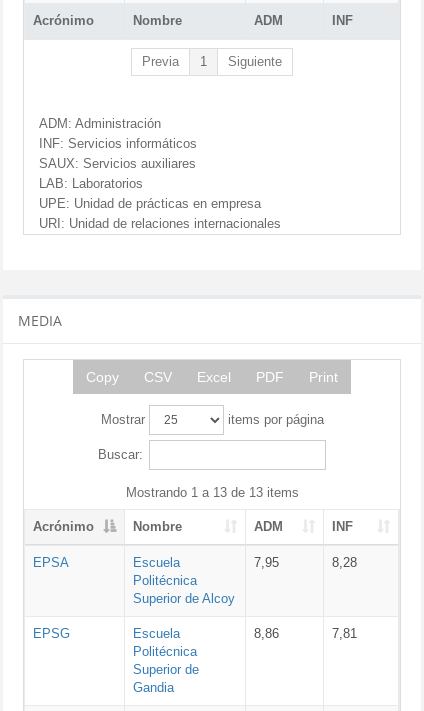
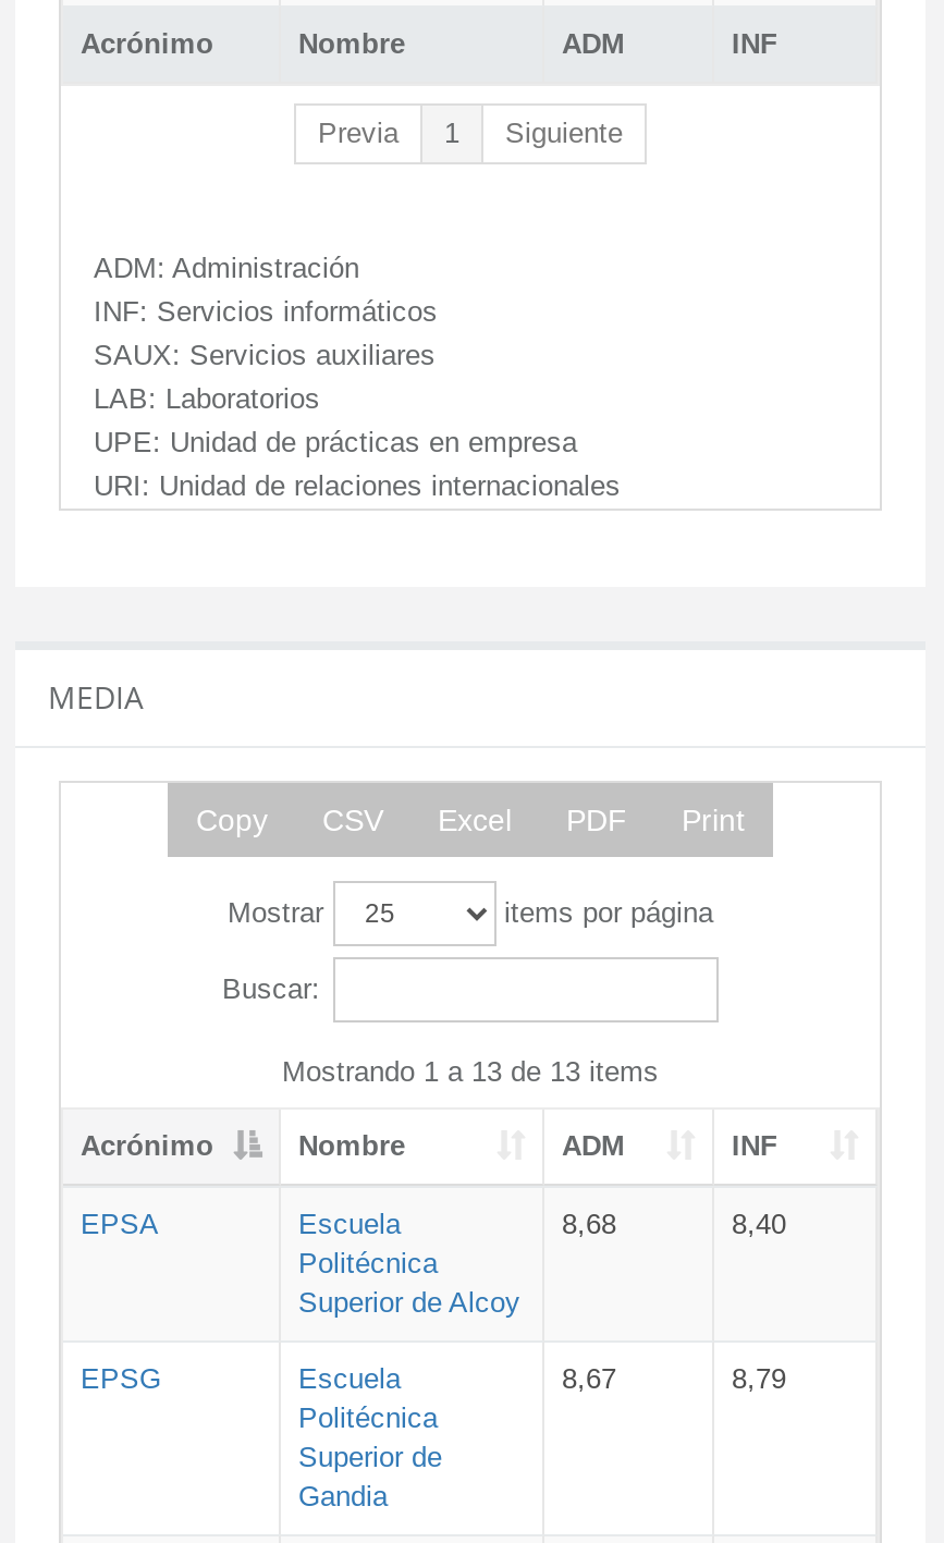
[254,555,279,570] 7,95 -> [562,1208,616,1240] 8,68
[332,555,357,570] 8,28 -> [732,1208,786,1240] 8,40
[254,626,279,641] 8,86 -> [562,1362,616,1395] 8,67
[332,626,357,641] 7,81 -> [732,1362,786,1395] 8,79

